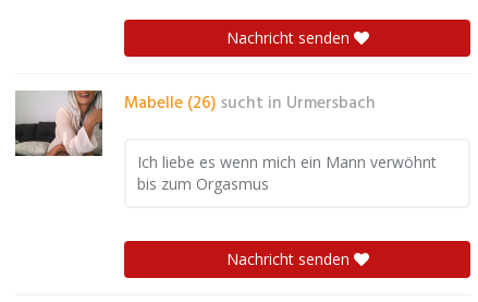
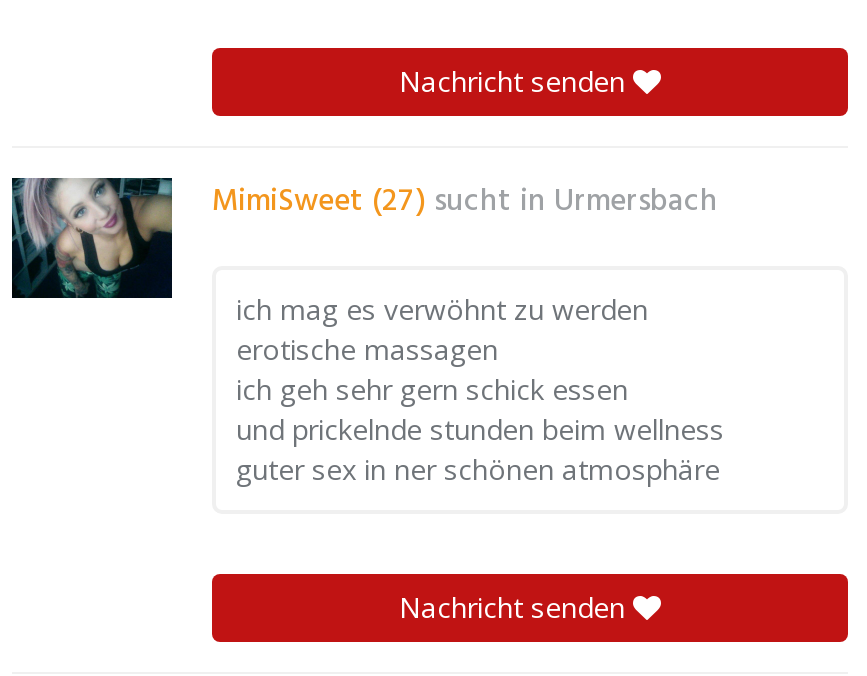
[14,89,376,157] [image] | Mabelle (26) sucht in Urmersbach -> [10,176,718,300] [image] | MimiSweet (27) sucht in Urmersbach
[137,152,437,194] Ich liebe es wenn mich ein Mann verwöhnt | bis zum Orgasmus -> [236,290,724,488] ich mag es verwöhnt zu werden | erotische massagen | ich geh sehr gern schick essen | und prickelnde stunden beim wellness | guter sex in ner schönen atmosphäre

